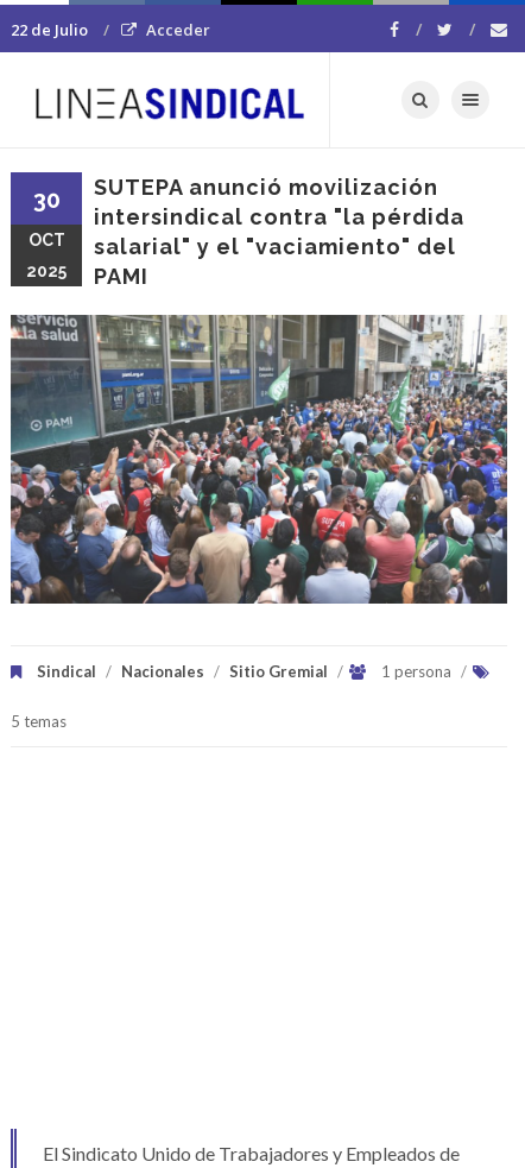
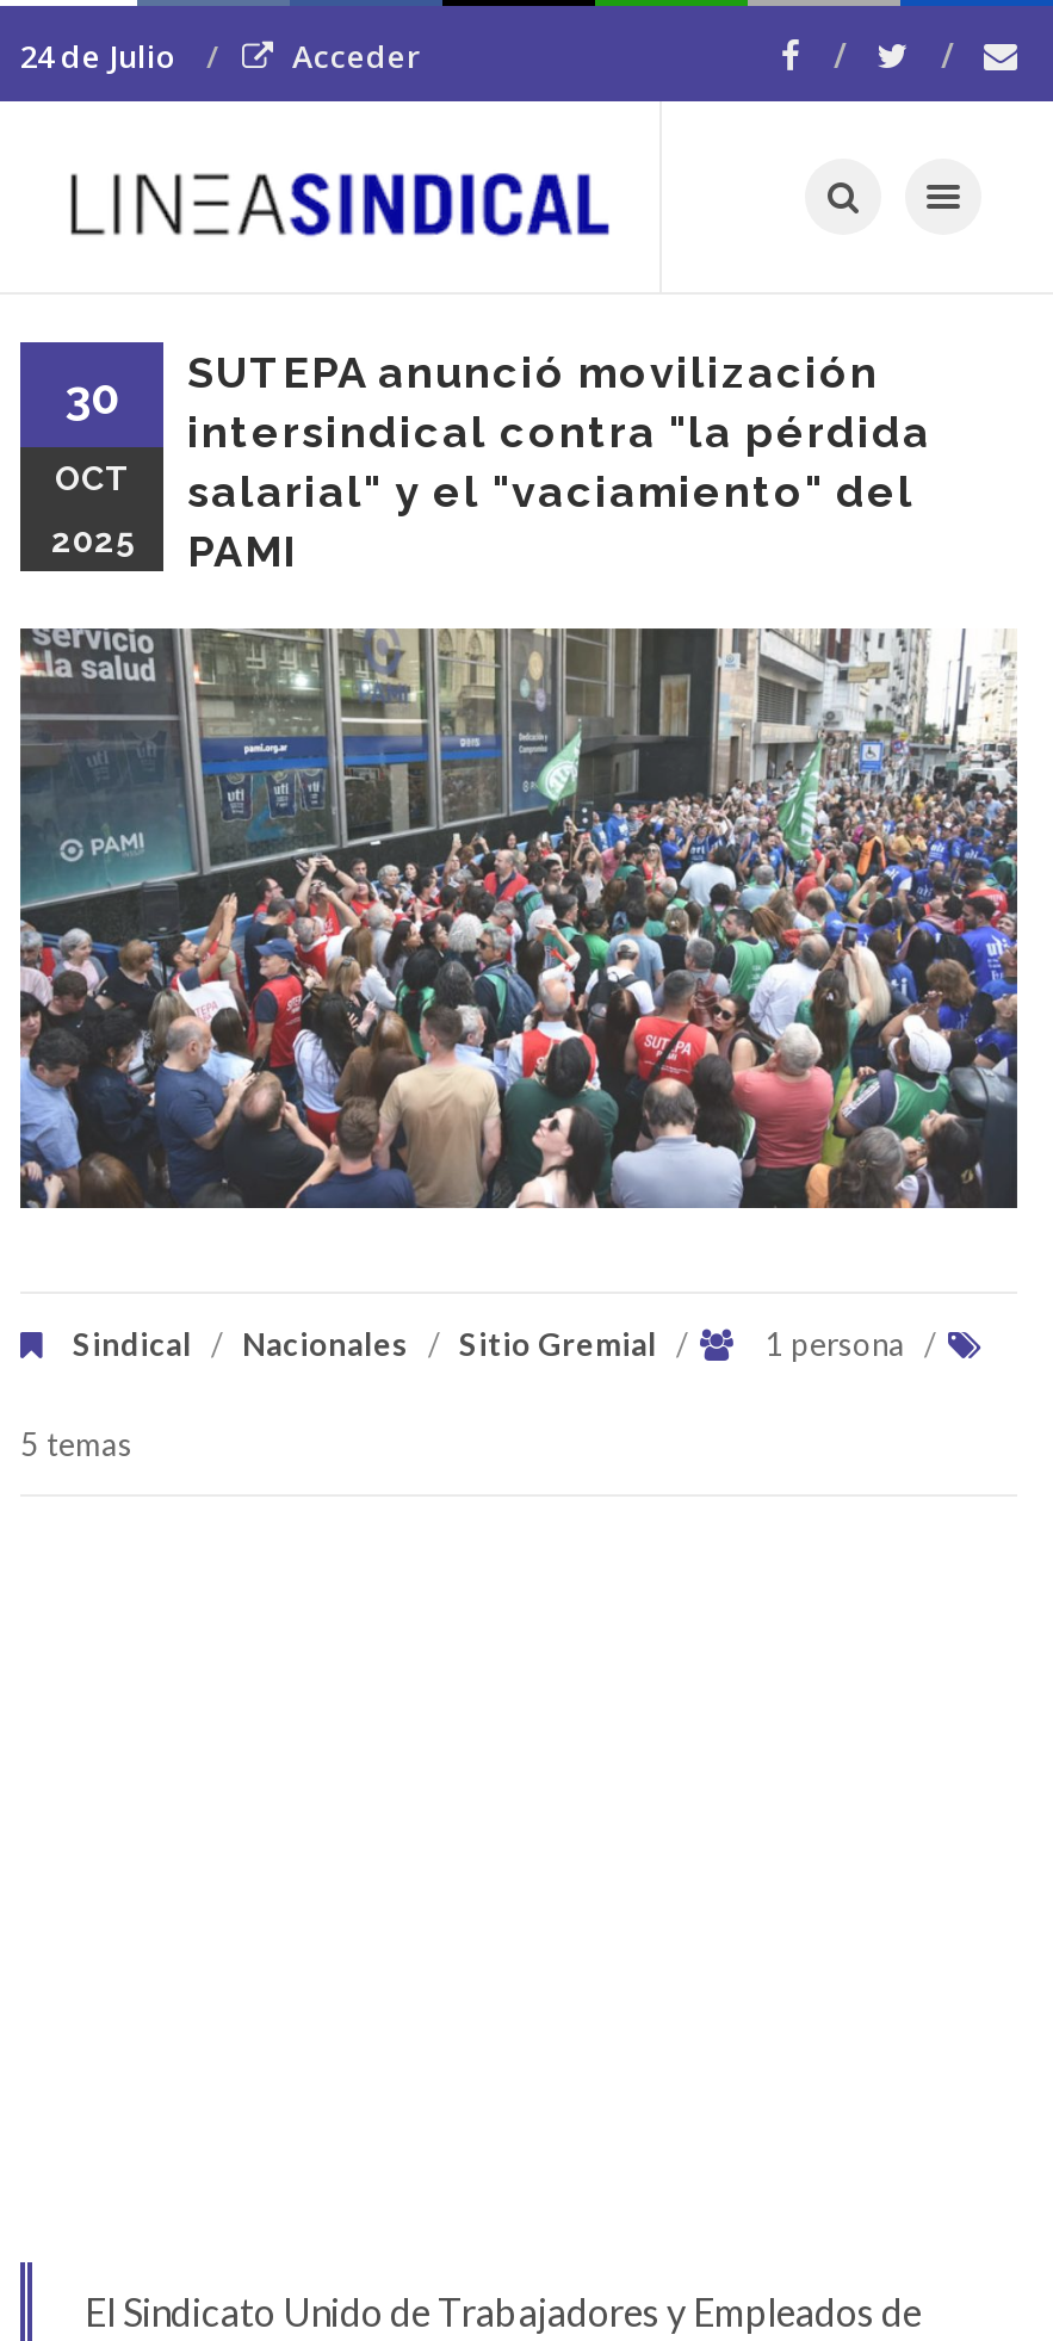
[11,19,91,40] 22 de Julio -> [20,35,182,78] 24 de Julio

